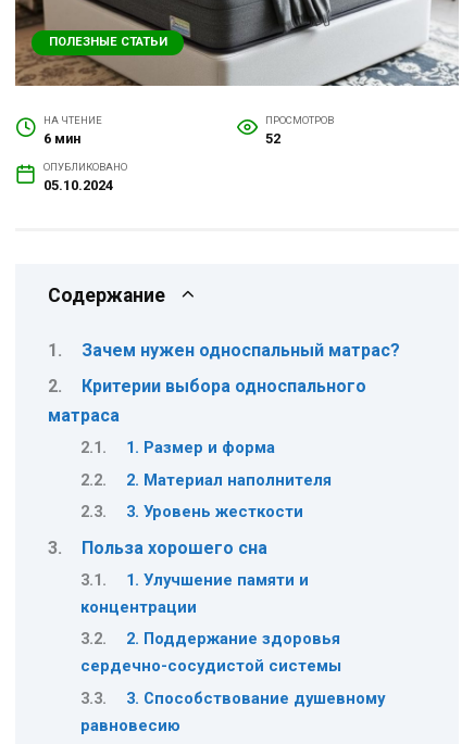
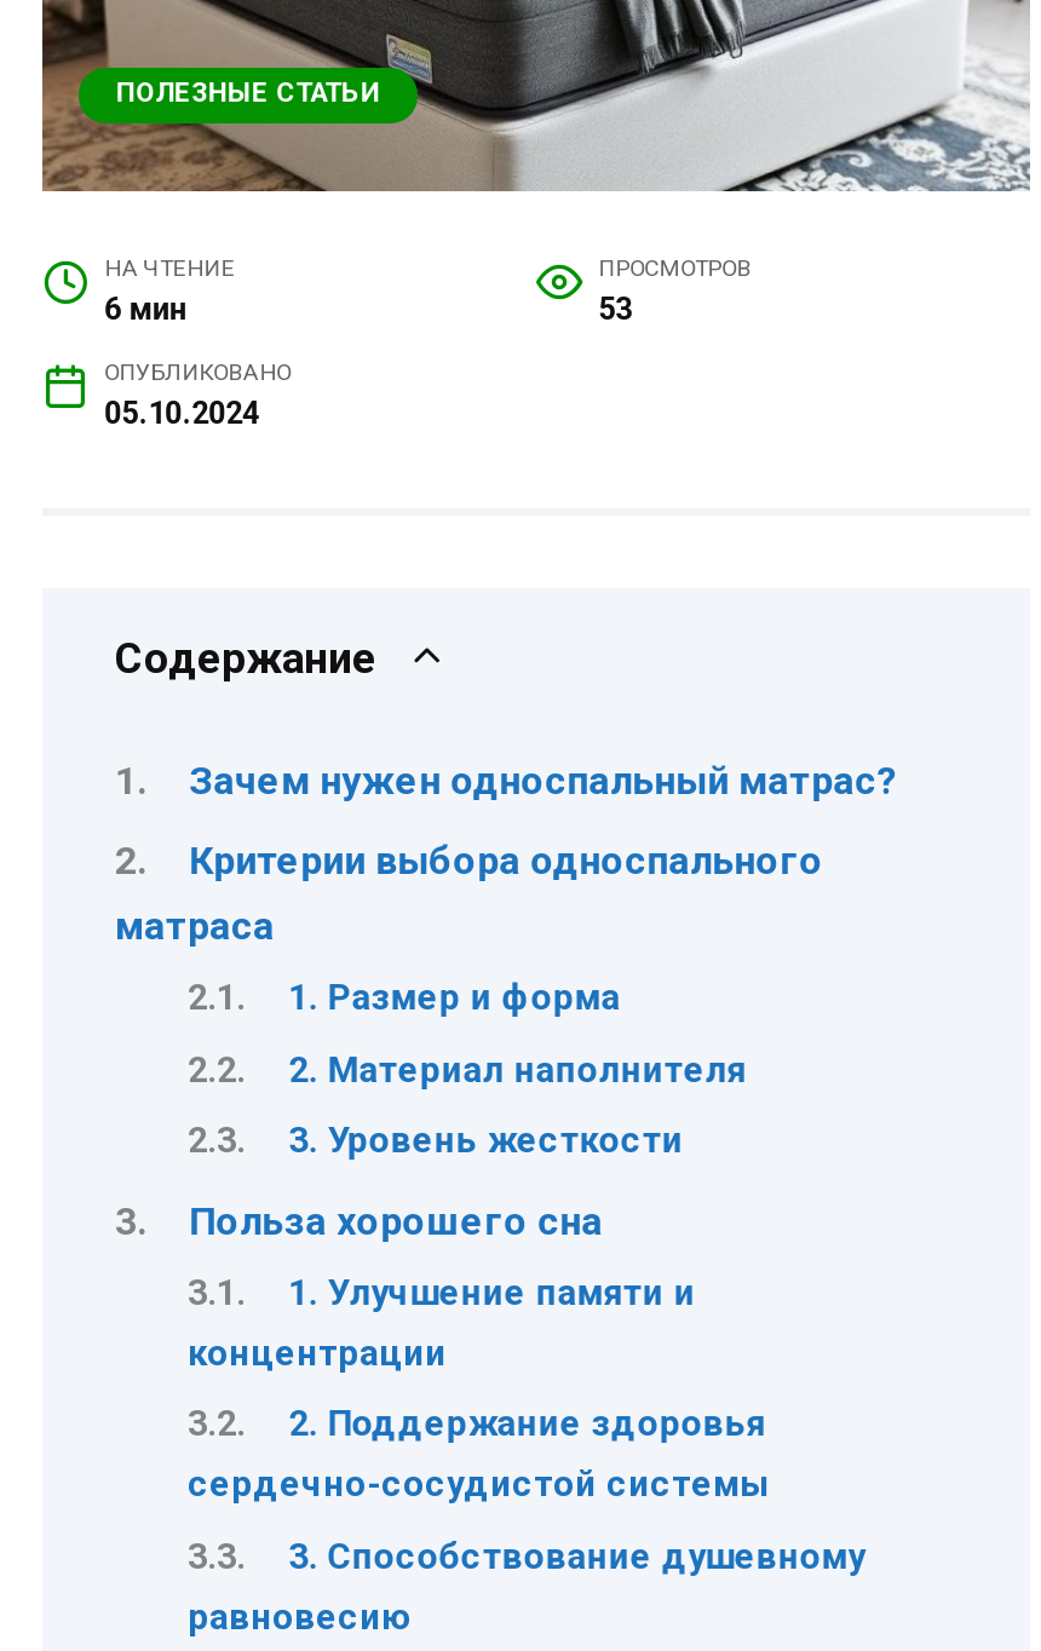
[265,131,280,147] 52 -> [598,291,632,327] 53

